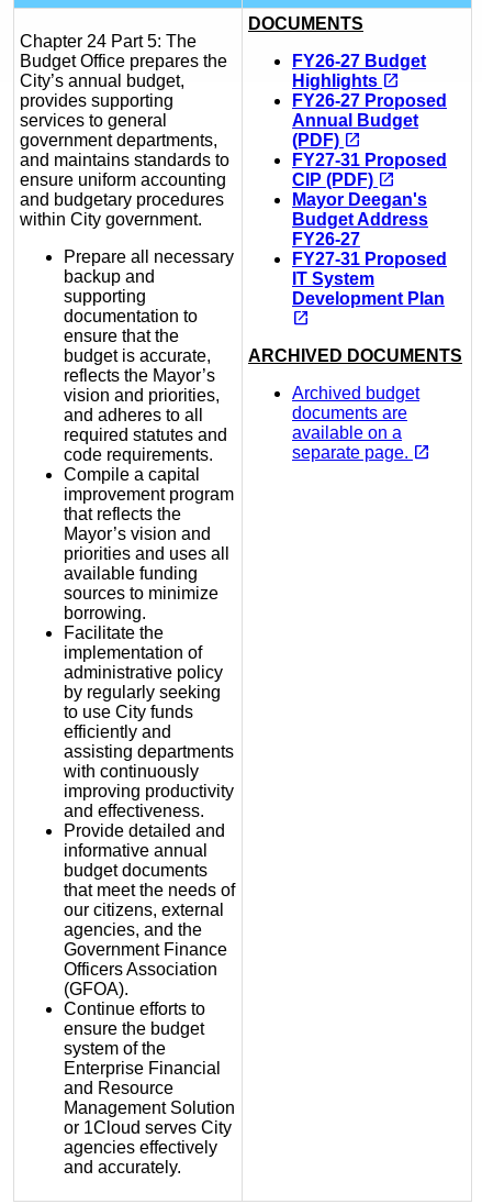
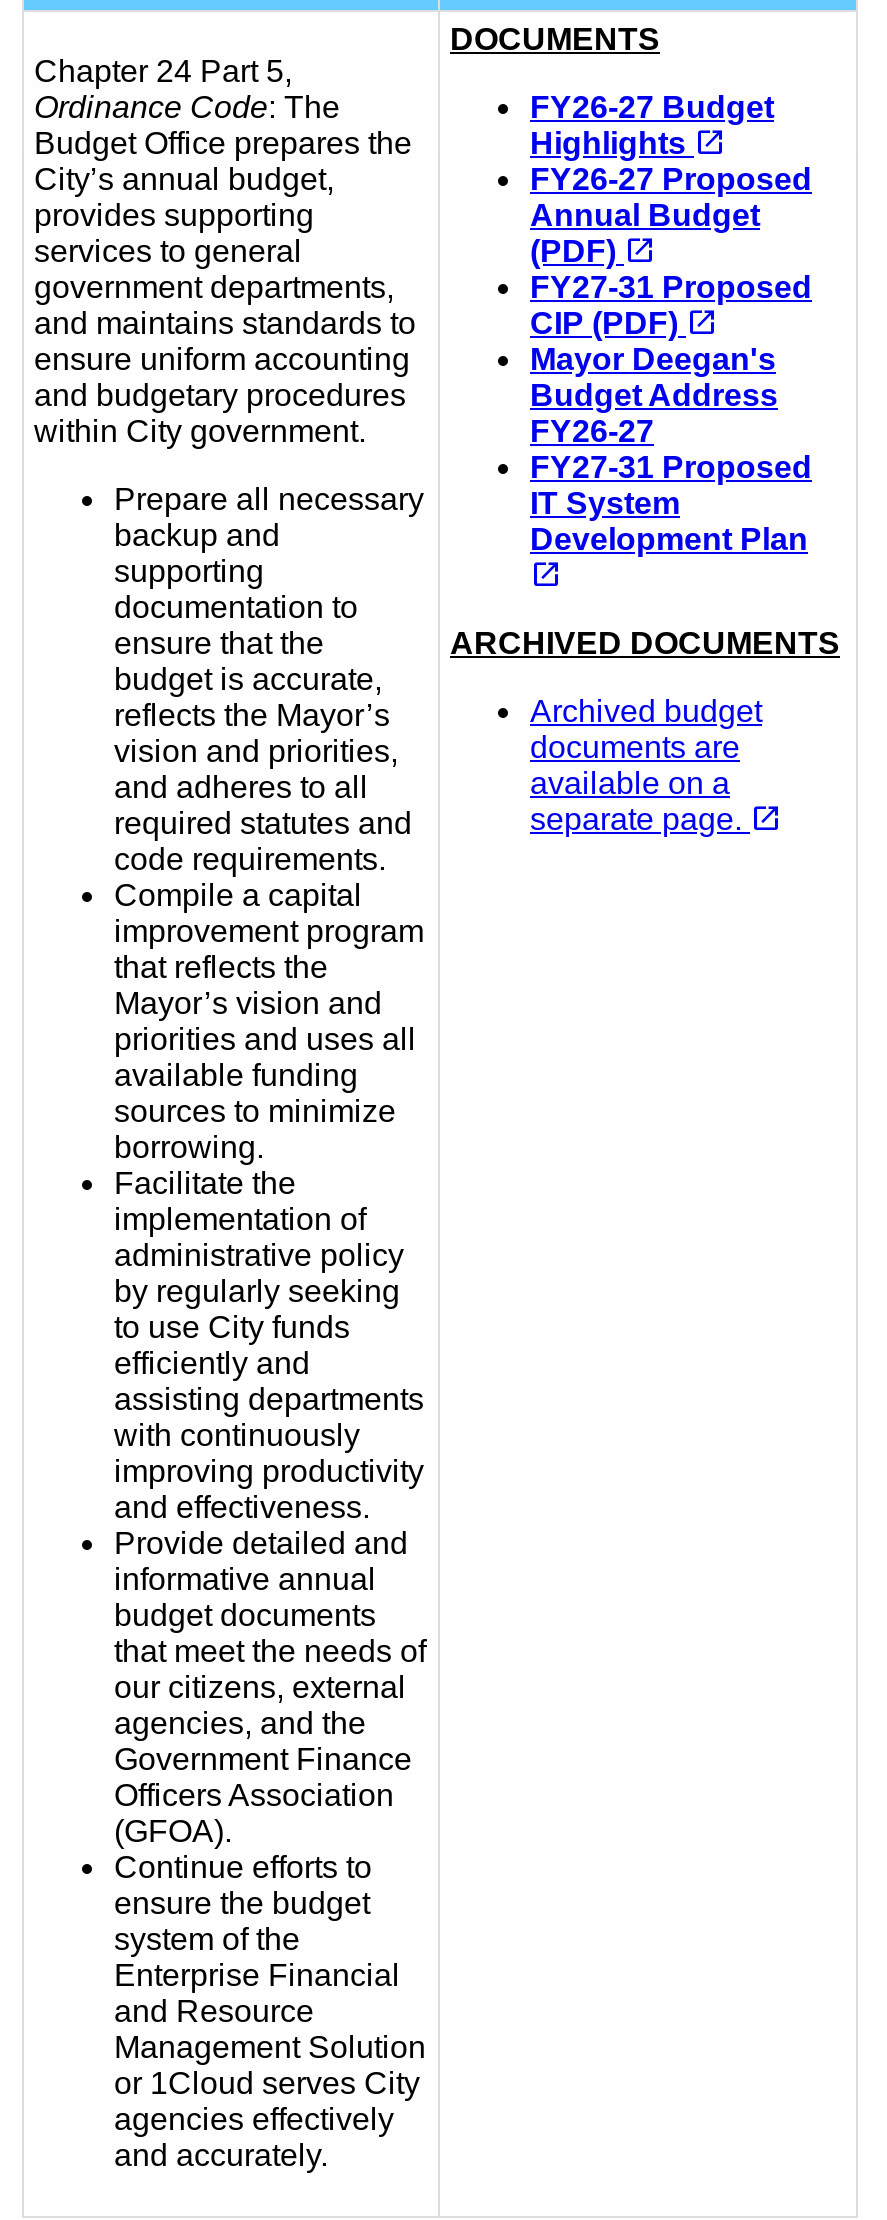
[20,32,197,51] Chapter 24 Part 5: The -> [34,54,340,124] Chapter 24 Part 5, | Ordinance Code: The

